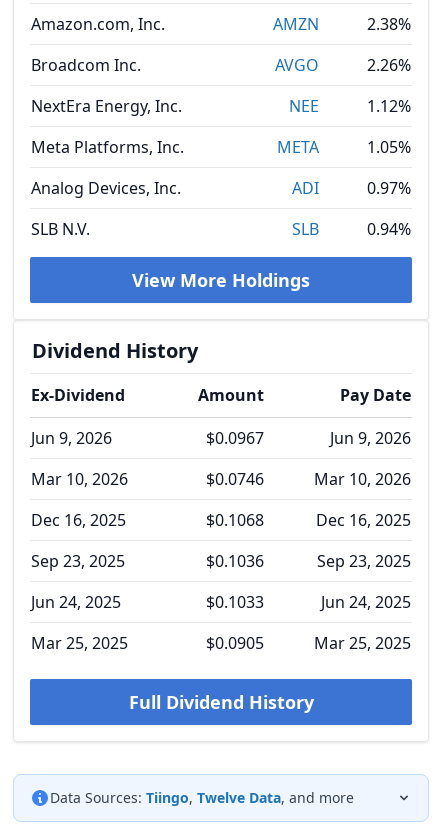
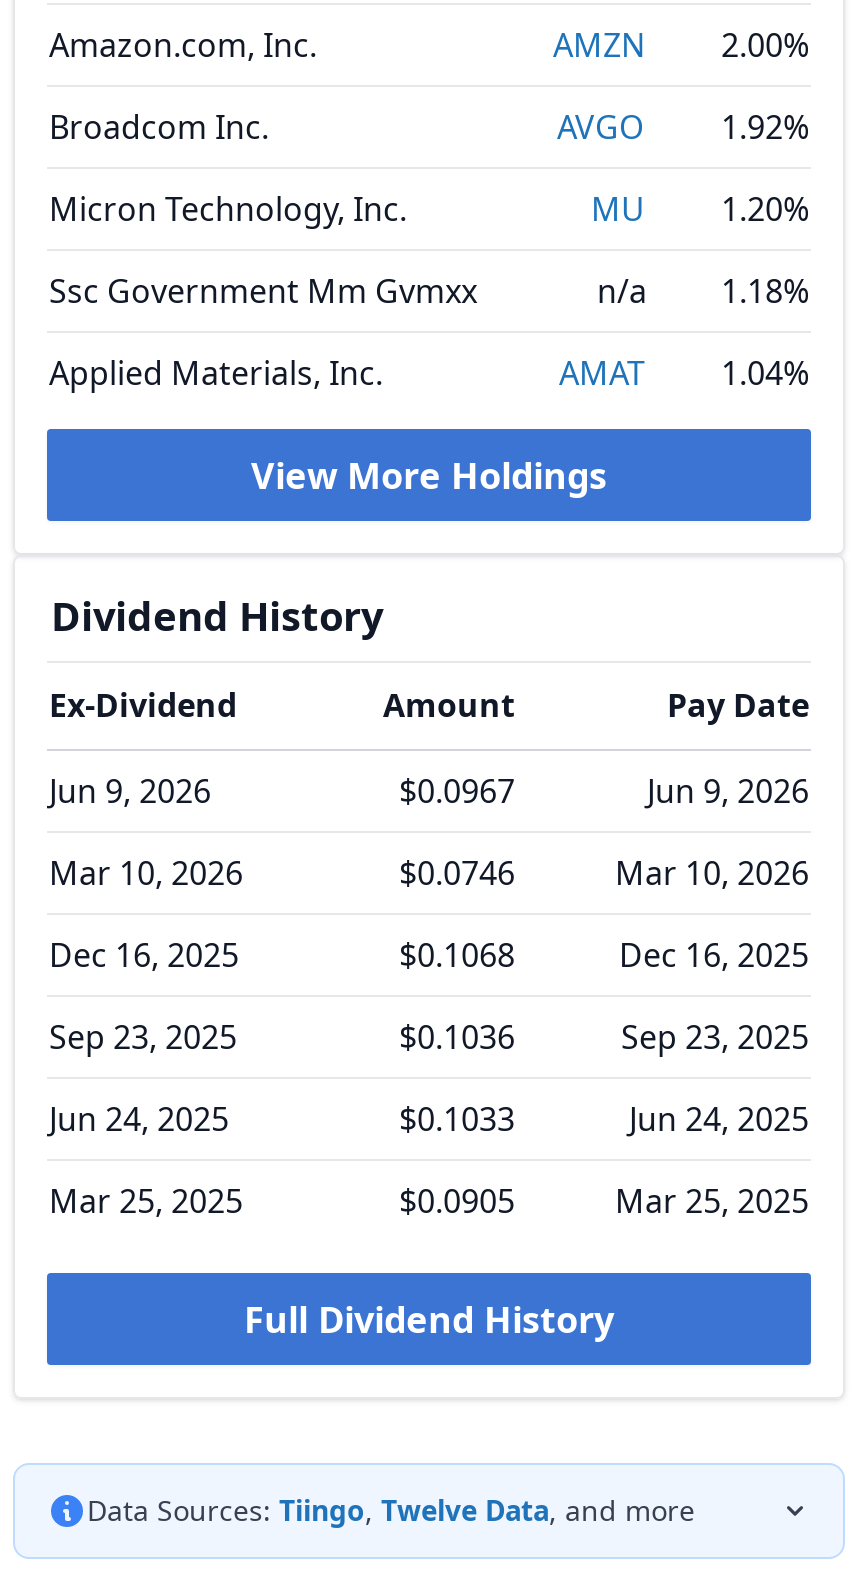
[367,13,411,35] 2.38% -> [721,23,809,67] 2.00%
[31,54,411,240] 2.26% | NextEra Energy, Inc. | NEE | 1.12% | Meta Platforms, Inc. | META | 1.05% | Analog Devices, Inc. | ADI | 0.97% | SLB N.V. | SLB | 0.94% -> [49,105,809,395] 1.92% | Micron Technology, Inc. | MU | 1.20% | Ssc Government Mm Gvmxx | n/a | 1.18% | Applied Materials, Inc. | AMAT | 1.04%

